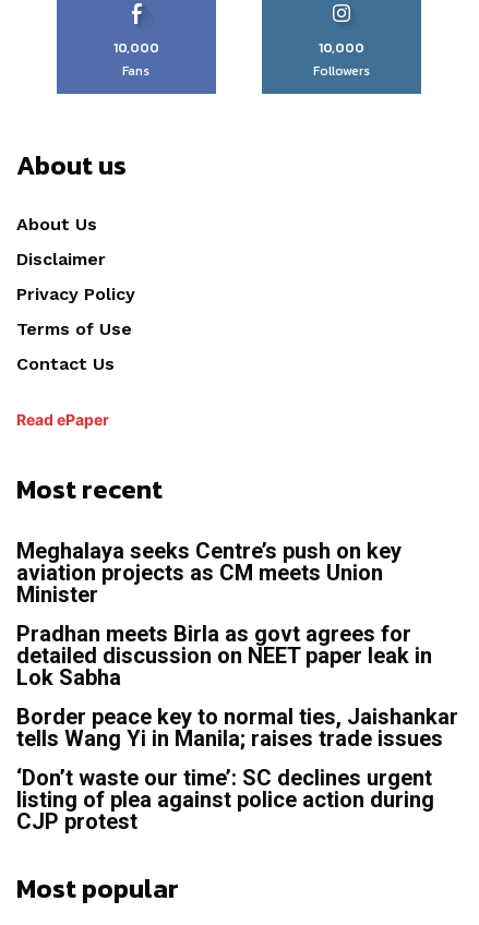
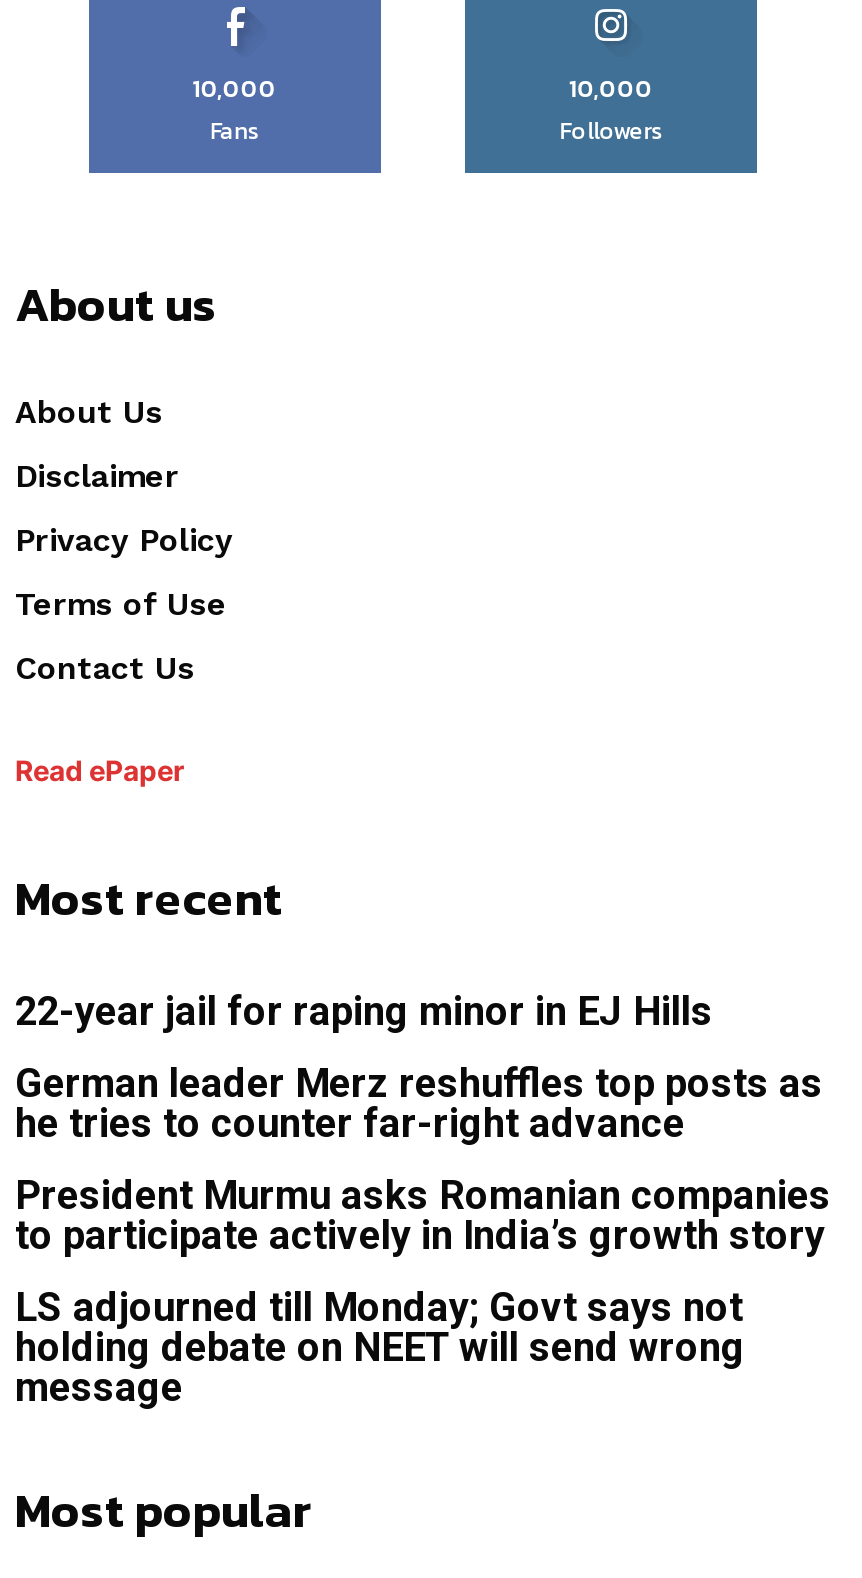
[16,538,402,608] Meghalaya seeks Centre’s push on key | aviation projects as CM meets Union | Minister -> [15,987,713,1035] 22-year jail for raping minor in EJ Hills
[16,621,432,691] Pradhan meets Birla as govt agrees for | detailed discussion on NEET paper leak in | Lok Sabha -> [15,1059,823,1147] German leader Merz reshuffles top posts as | he tries to counter far-right advance
[16,704,458,752] Border peace key to normal ties, Jaishankar | tells Wang Yi in Manila; raises trade issues -> [15,1171,831,1259] President Murmu asks Romanian companies | to participate actively in India’s growth story
[16,765,434,835] ‘Don’t waste our time’: SC declines urgent | listing of plea against police action during | CJP protest -> [15,1283,745,1411] LS adjourned till Monday; Govt says not | holding debate on NEET will send wrong | message

